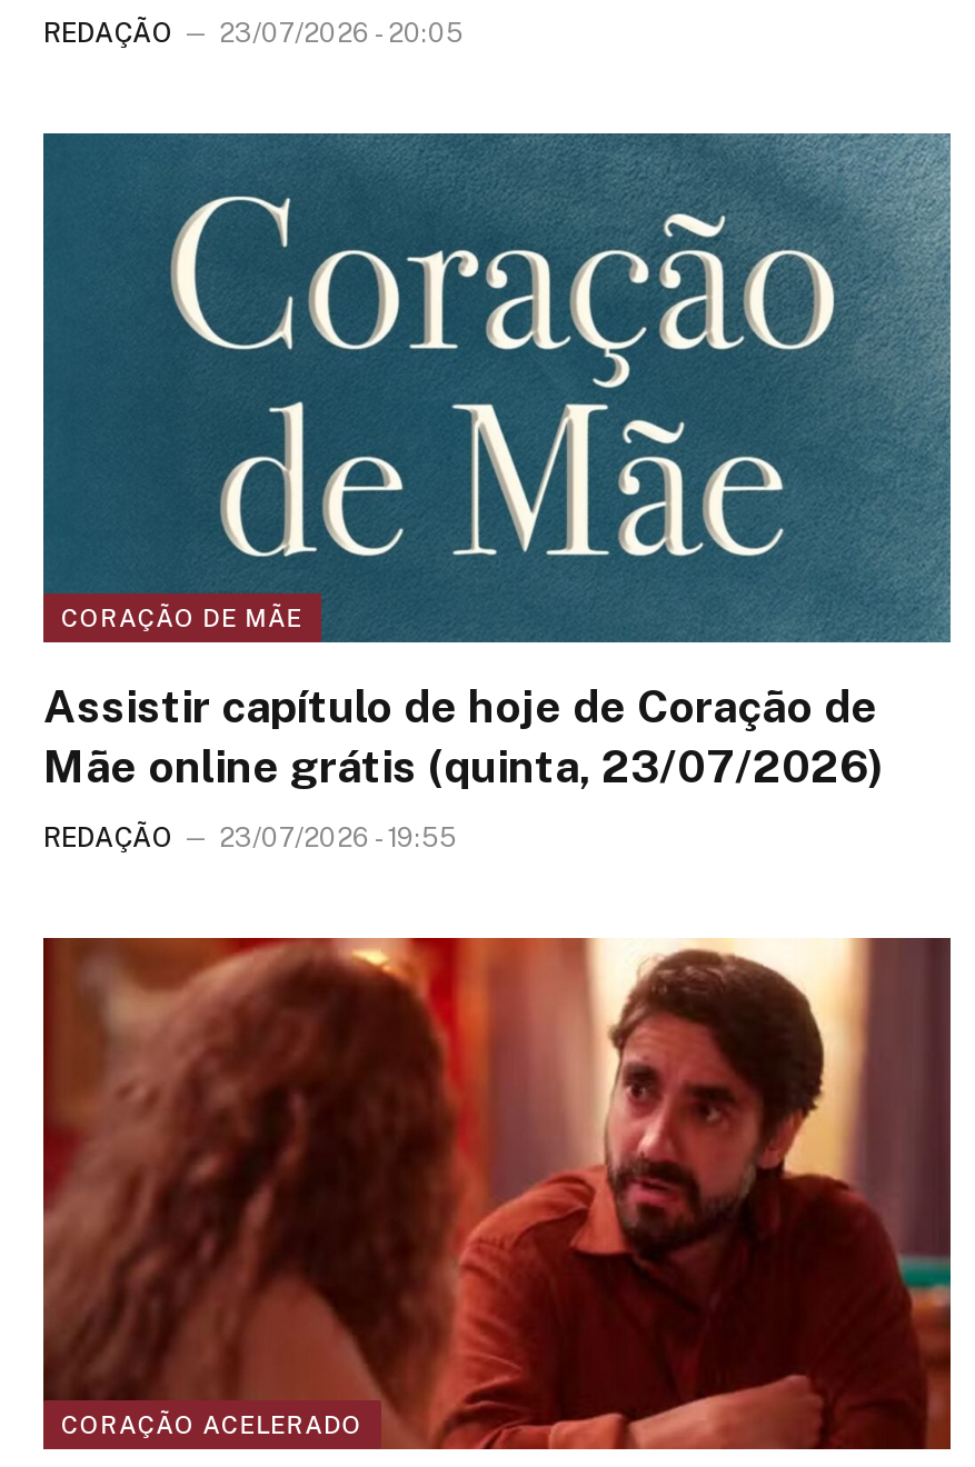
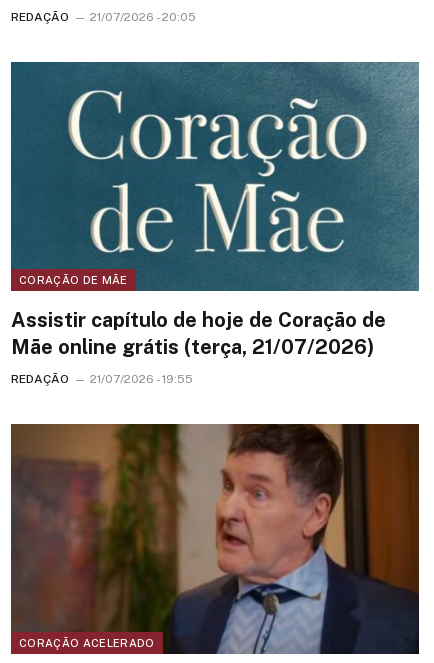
[43,17,464,48] REDAÇÃO 23/07/2026 - 20:05 -> [11,9,196,23] REDAÇÃO 21/07/2026 - 20:05
[43,740,884,794] Mãe online grátis (quinta, 23/07/2026) -> [11,335,374,359] Mãe online grátis (terça, 21/07/2026)
[43,822,457,854] REDAÇÃO 23/07/2026 - 19:55 -> [11,372,193,386] REDAÇÃO 21/07/2026 - 19:55
[43,936,953,1451] [image] -> [11,423,420,655] [image]

